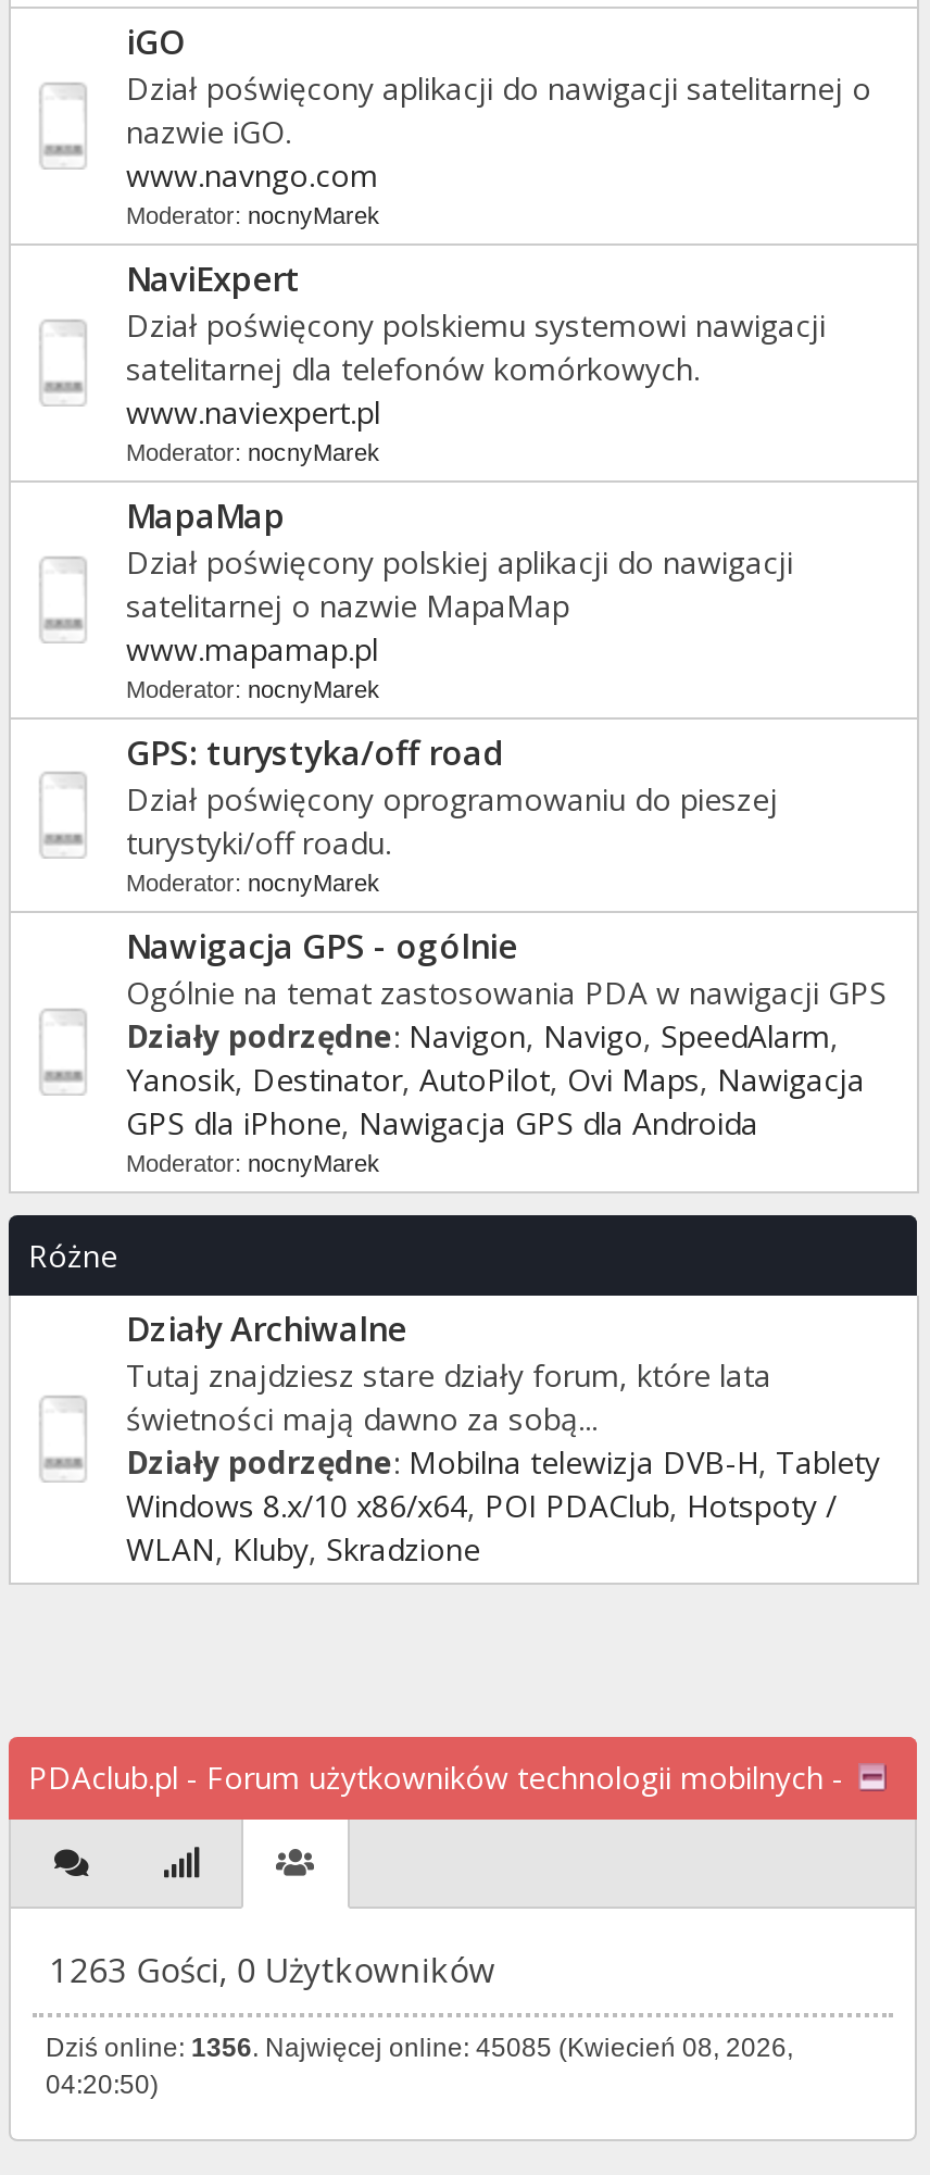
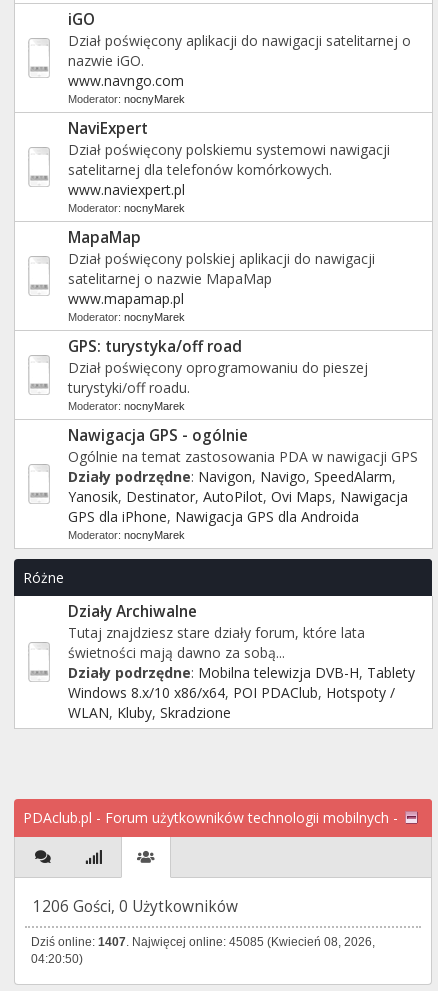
[49,1948,495,1993] 1263 Gości, 0 Użytkowników -> [33,896,238,917] 1206 Gości, 0 Użytkowników
[45,2032,793,2063] Dziś online: 1356. Najwięcej online: 45085 (Kwiecień 08, 2026, -> [31,935,375,949] Dziś online: 1407. Najwięcej online: 45085 (Kwiecień 08, 2026,

